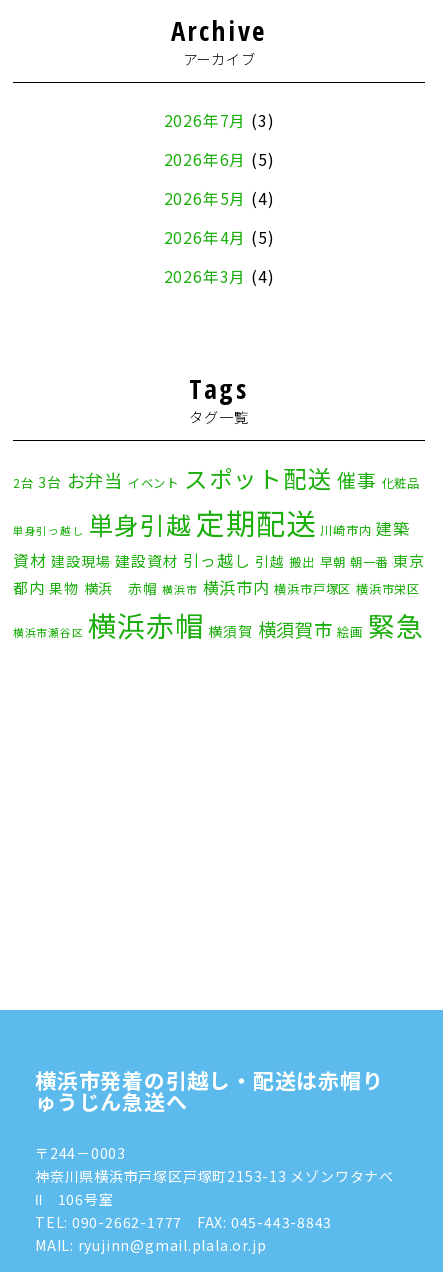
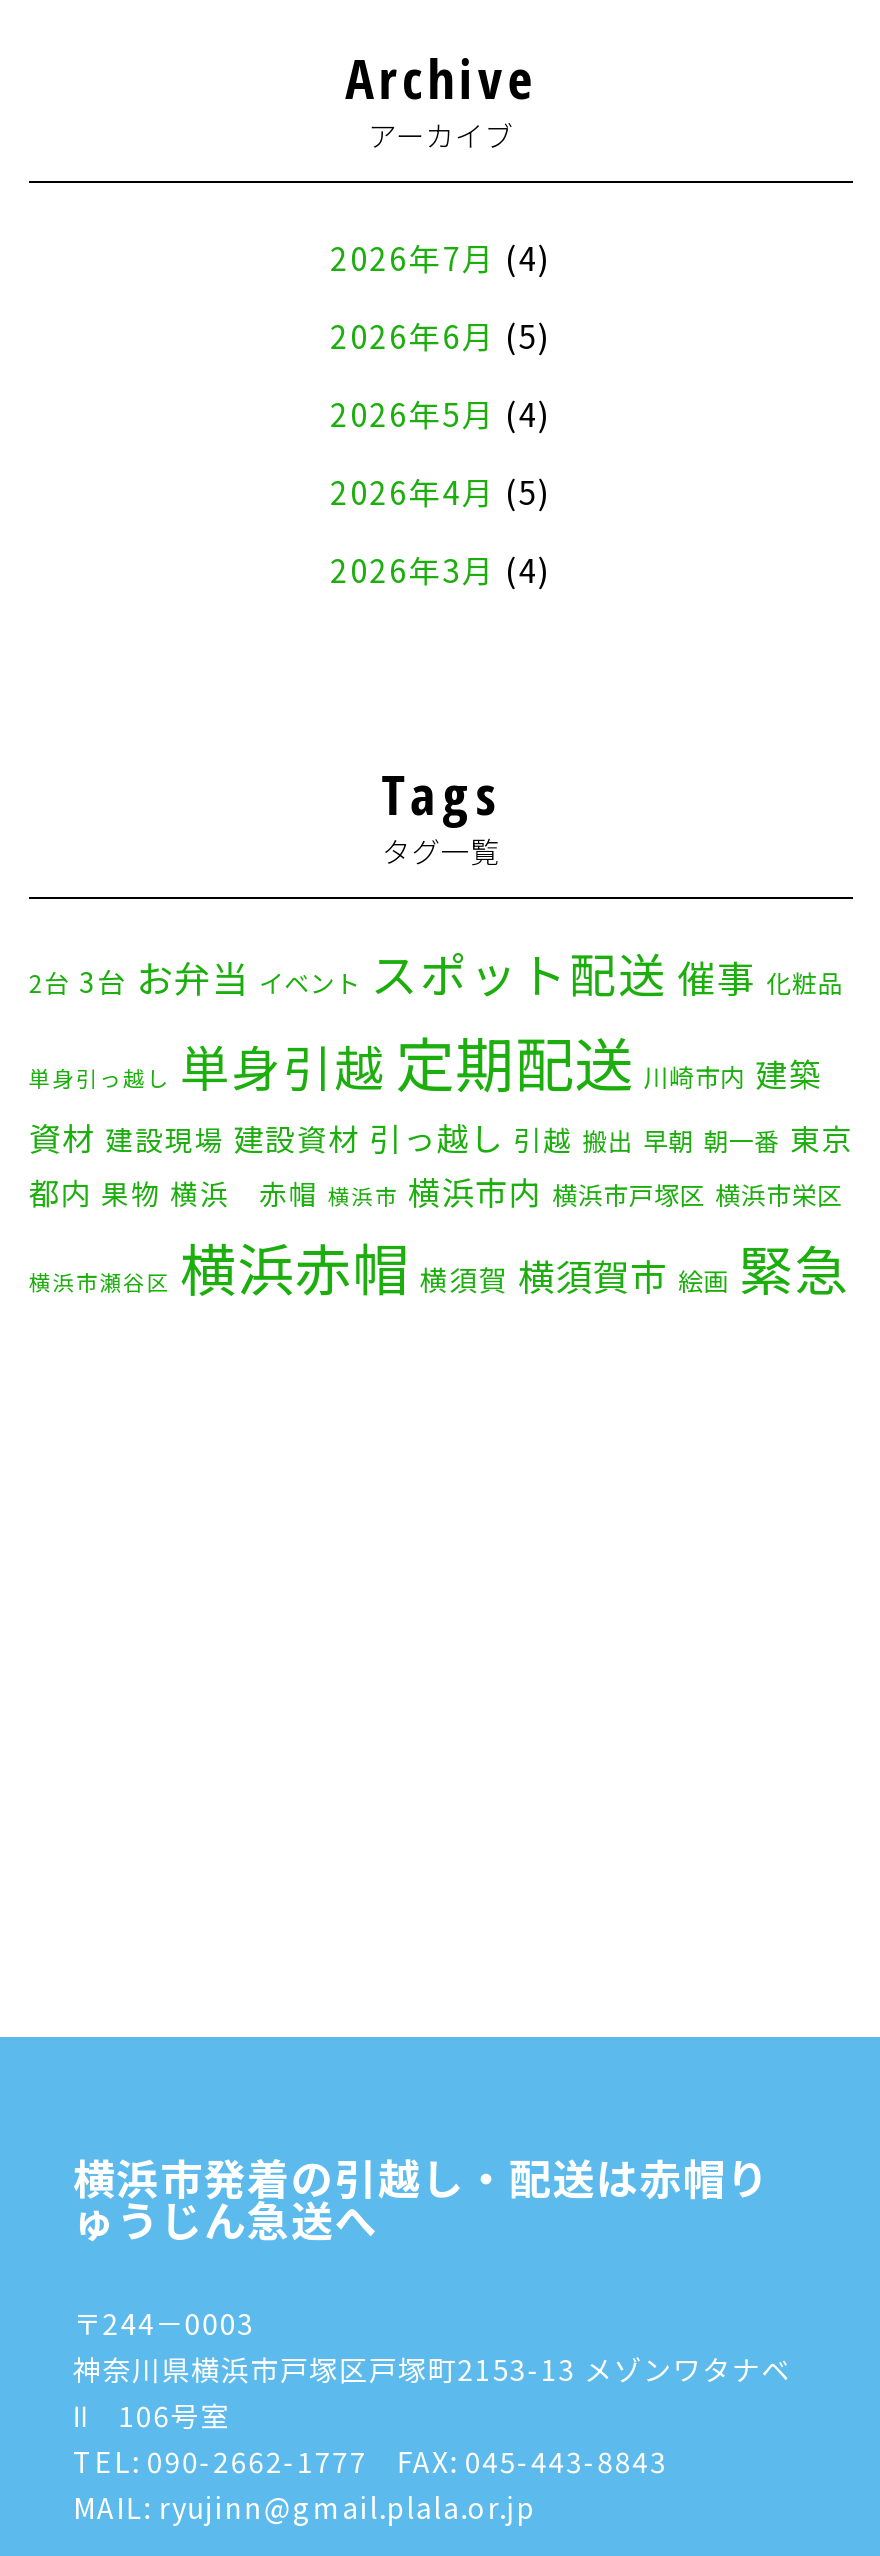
[164,109,274,132] 2026年7月(3) -> [330,235,552,281] 2026年7月(4)

